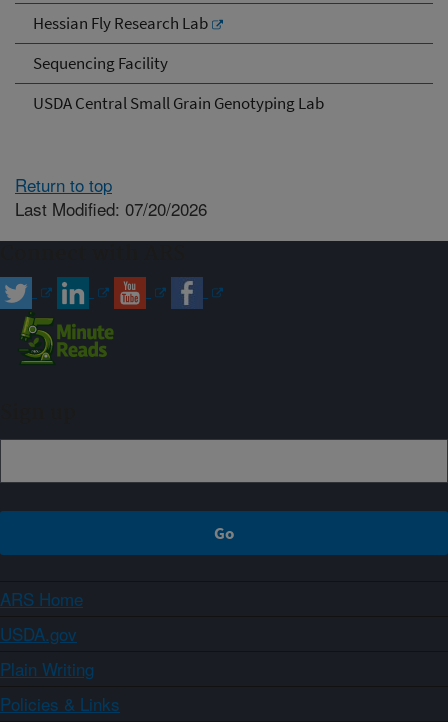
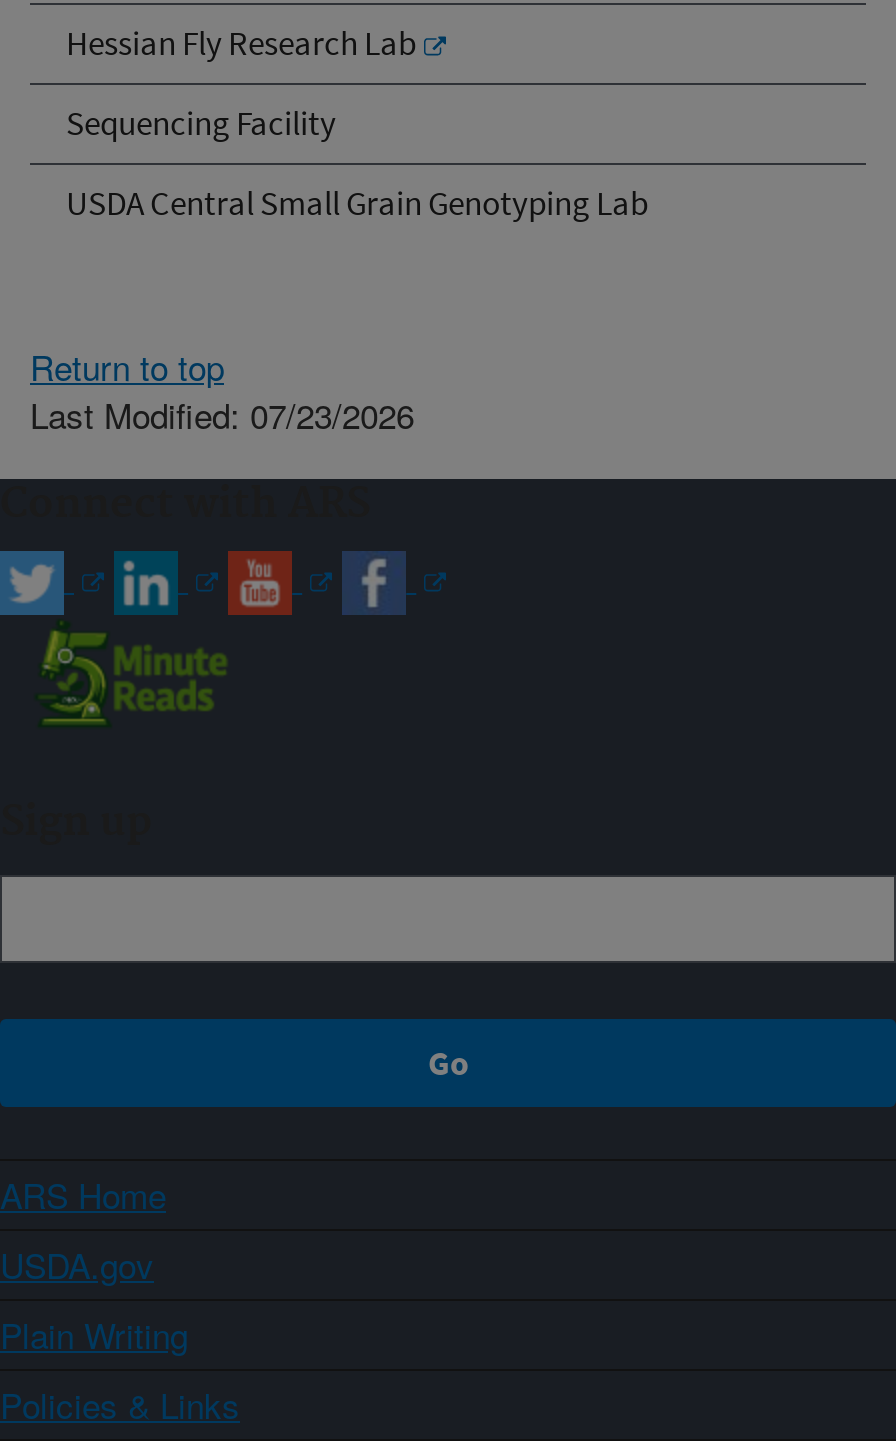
[15,195,207,220] Last Modified: 07/20/2026 -> [30,388,414,438] Last Modified: 07/23/2026

